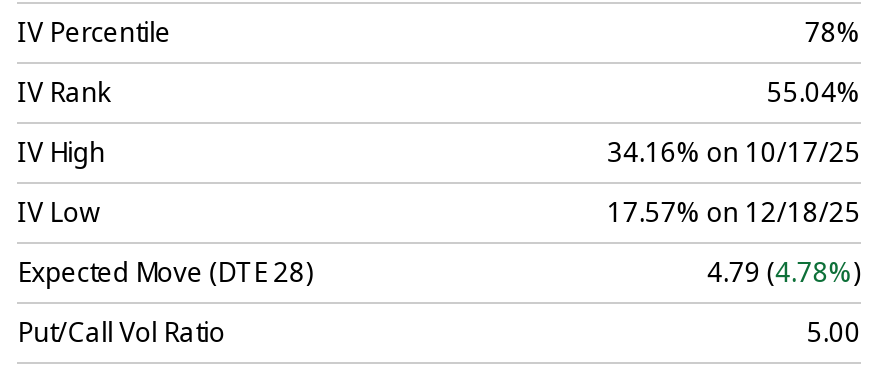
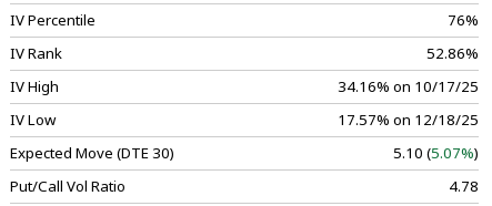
[805,13,861,49] 78% -> [447,10,479,29] 76%
[767,73,861,109] 55.04% -> [426,43,479,63] 52.86%
[17,253,313,289] Expected Move (DTE 28) -> [10,142,174,162] Expected Move (DTE 30)
[707,253,861,289] 4.79 (4.78%) -> [393,142,479,162] 5.10 (5.07%)
[807,313,861,349] 5.00 -> [449,176,479,196] 4.78

